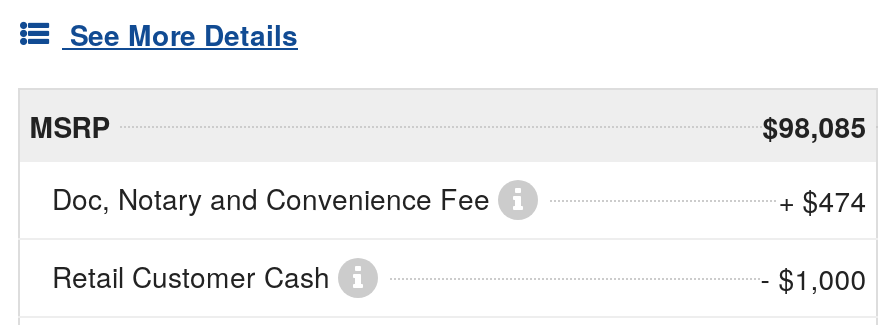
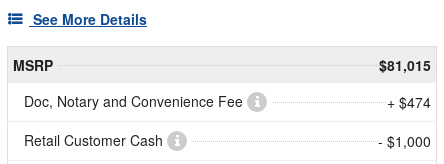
[762,107,866,147] $98,085 -> [379,55,431,75] $81,015

